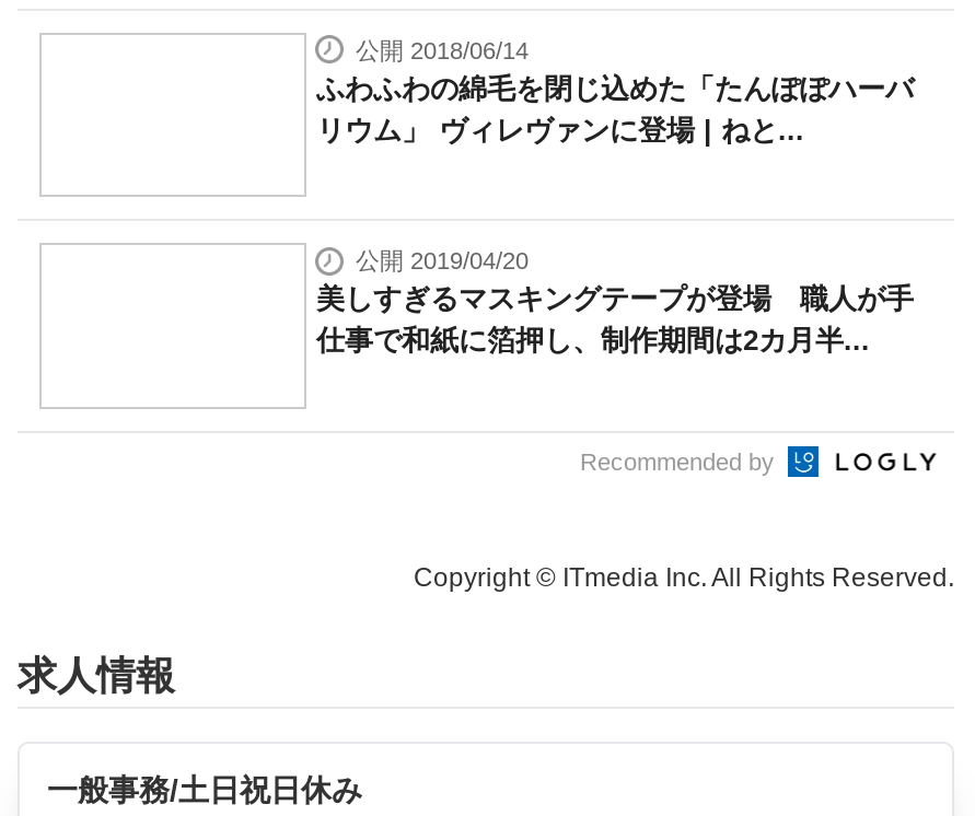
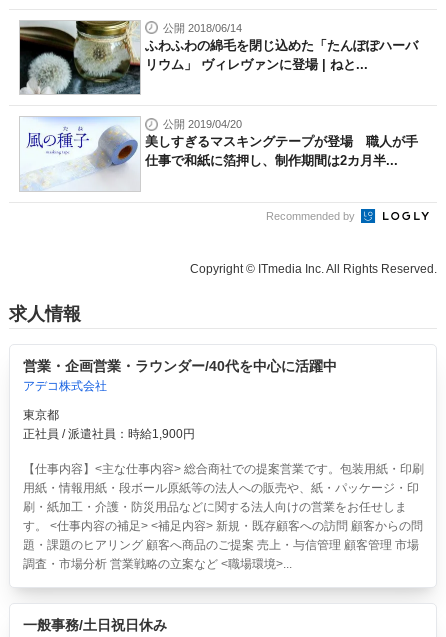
none -> [19,20,141,95] [image]
none -> [21,117,139,191] [image]
none -> [22,358,423,571] 営業・企画営業・ラウンダー/40代を中心に活躍中 | アデコ株式会社 | 東京都 | 正社員 / 派遣社員：時給1,900円 | 【仕事内容】<主な仕事内容> 総合商社での提案営業です。包装用紙・印刷 | 用紙・情報用紙・段ボール原紙等の法人への販売や、紙・パッケージ・印 | 刷・紙加工・介護・防災用品などに関する法人向けの営業をお任せしま | す。 <仕事内容の補足> <補足内容> 新規・既存顧客への訪問 顧客からの問 | 題・課題のヒアリング 顧客へ商品のご提案 売上・与信管理 顧客管理 市場 | 調査・市場分析 営業戦略の立案など <職場環境>...

